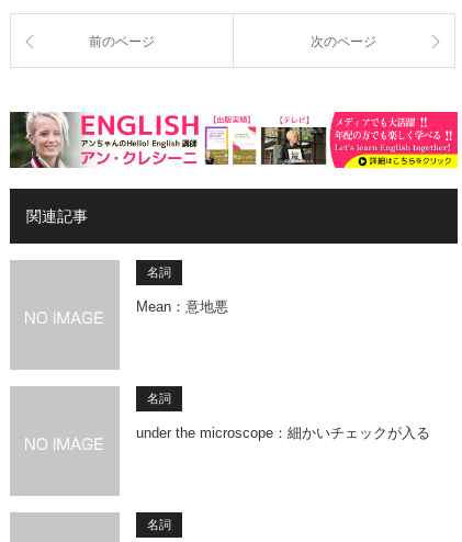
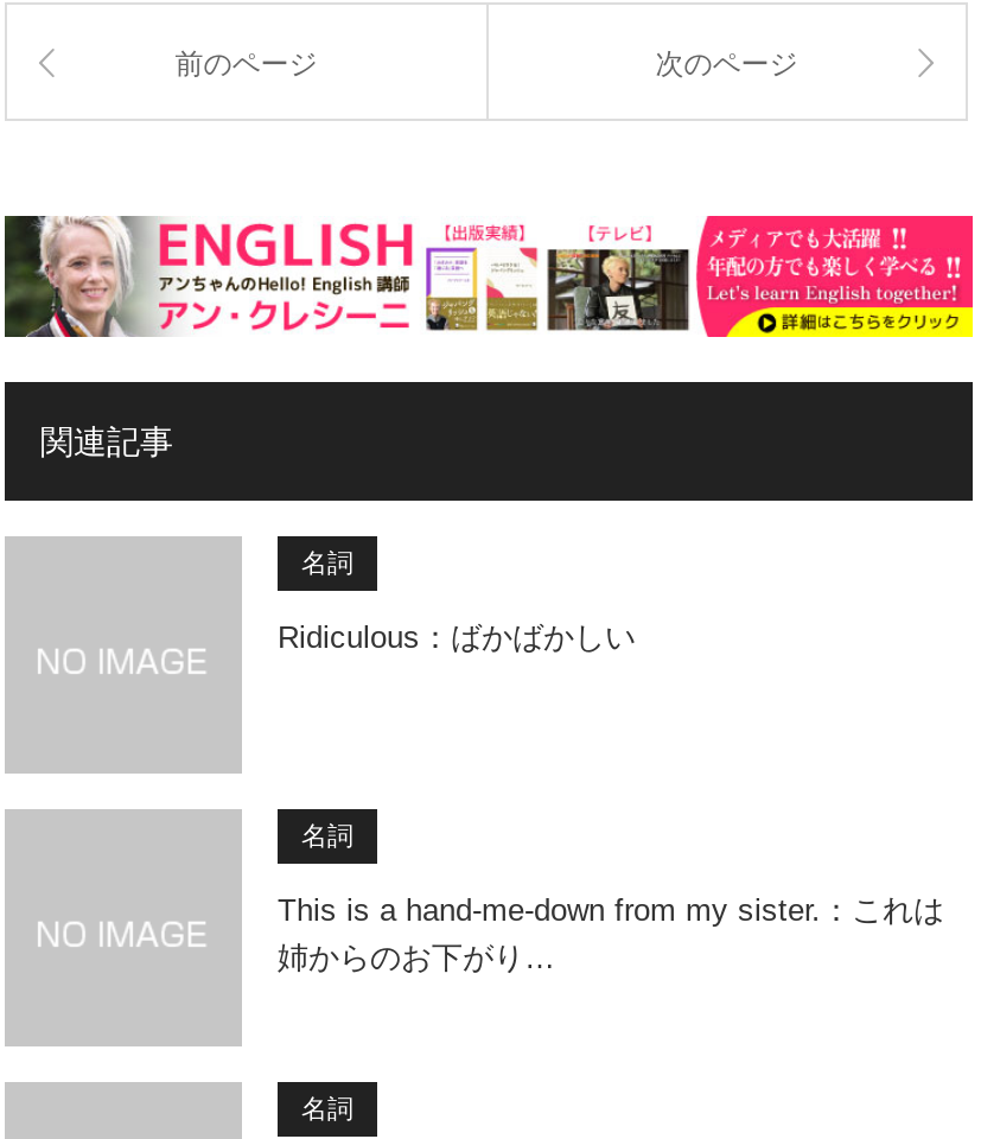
[136,298,228,315] Mean：意地悪 -> [278,619,636,654] Ridiculous：ばかばかしい
[136,424,430,441] under the microscope：細かいチェックが入る -> [278,892,944,975] This is a hand-me-down from my sister.：これは | 姉からのお下がり…

